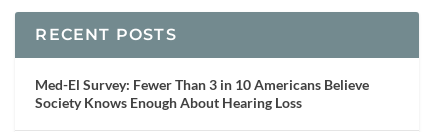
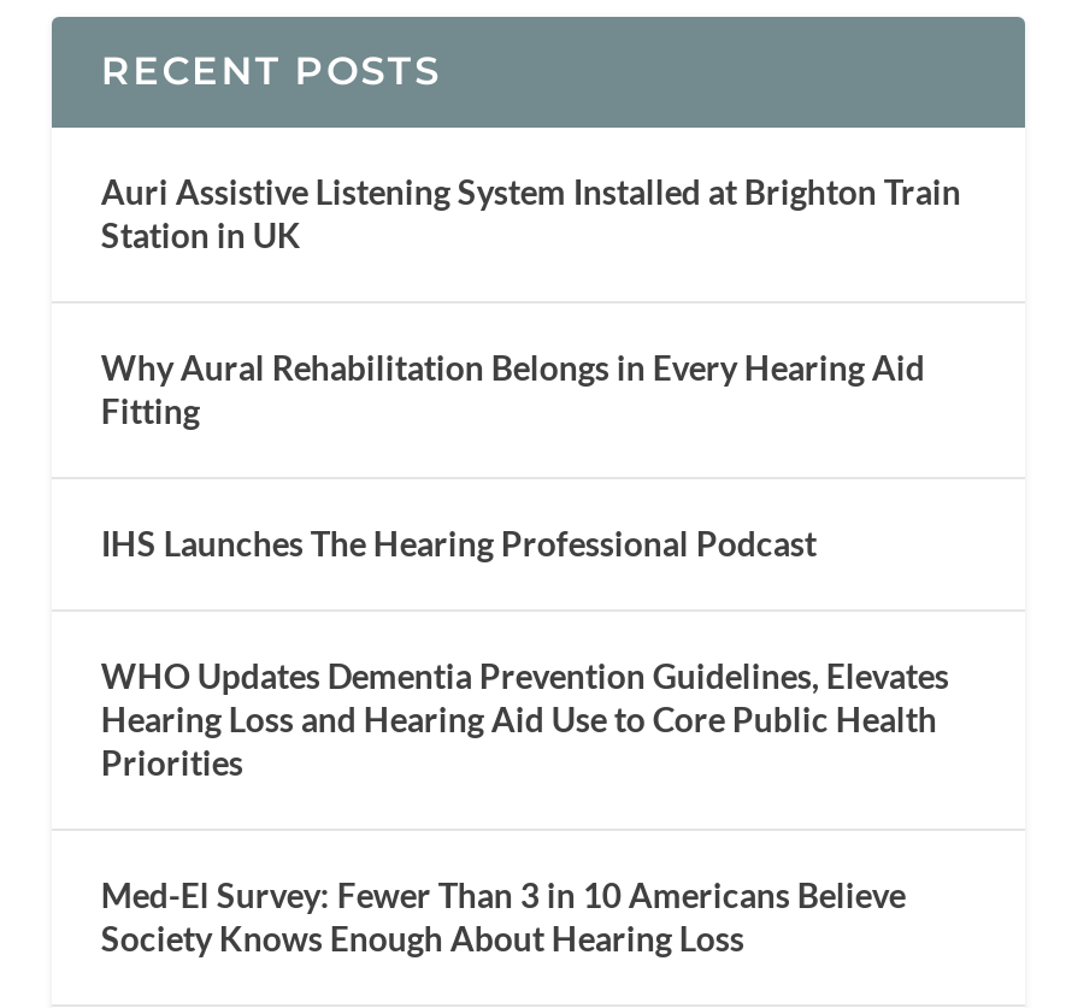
none -> [101,170,961,782] Auri Assistive Listening System Installed at Brighton Train | Station in UK | Why Aural Rehabilitation Belongs in Every Hearing Aid | Fitting | IHS Launches The Hearing Professional Podcast | WHO Updates Dementia Prevention Guidelines, Elevates | Hearing Loss and Hearing Aid Use to Core Public Health | Priorities

